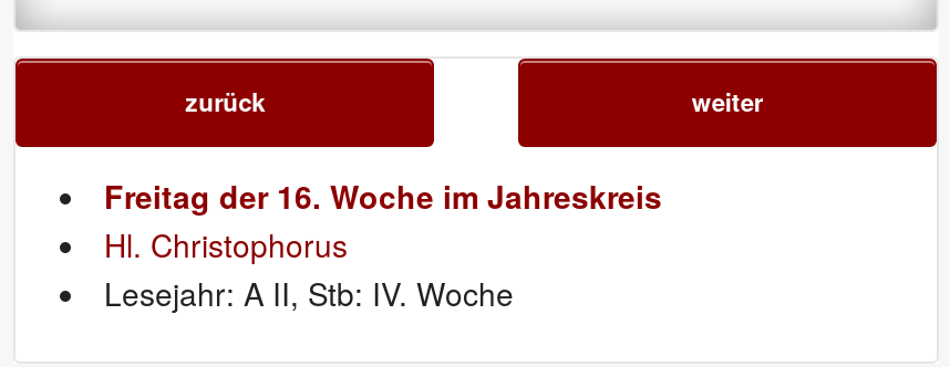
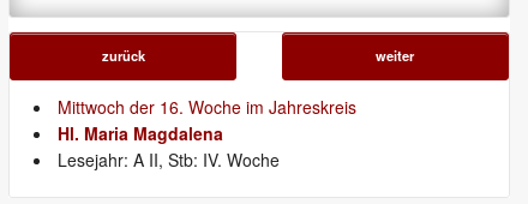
[104,173,662,266] Freitag der 16. Woche im Jahreskreis | Hl. Christophorus -> [58,95,356,145] Mittwoch der 16. Woche im Jahreskreis | Hl. Maria Magdalena

